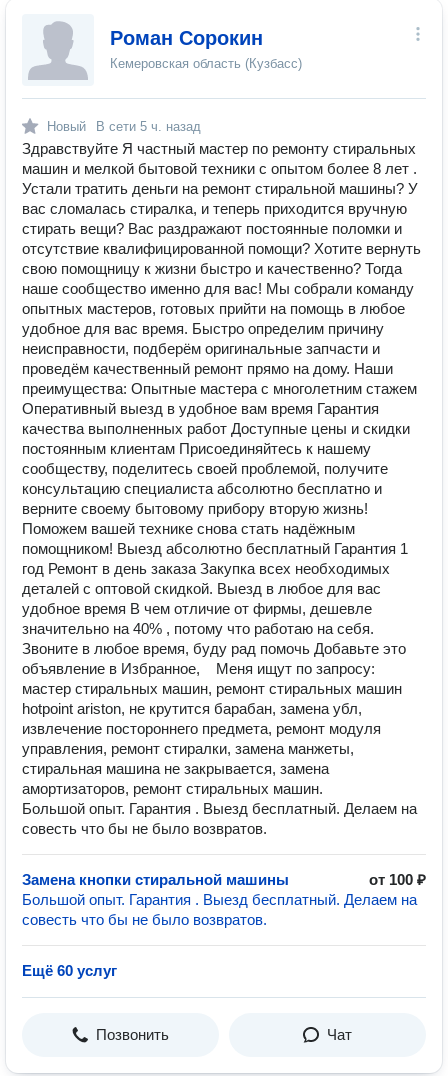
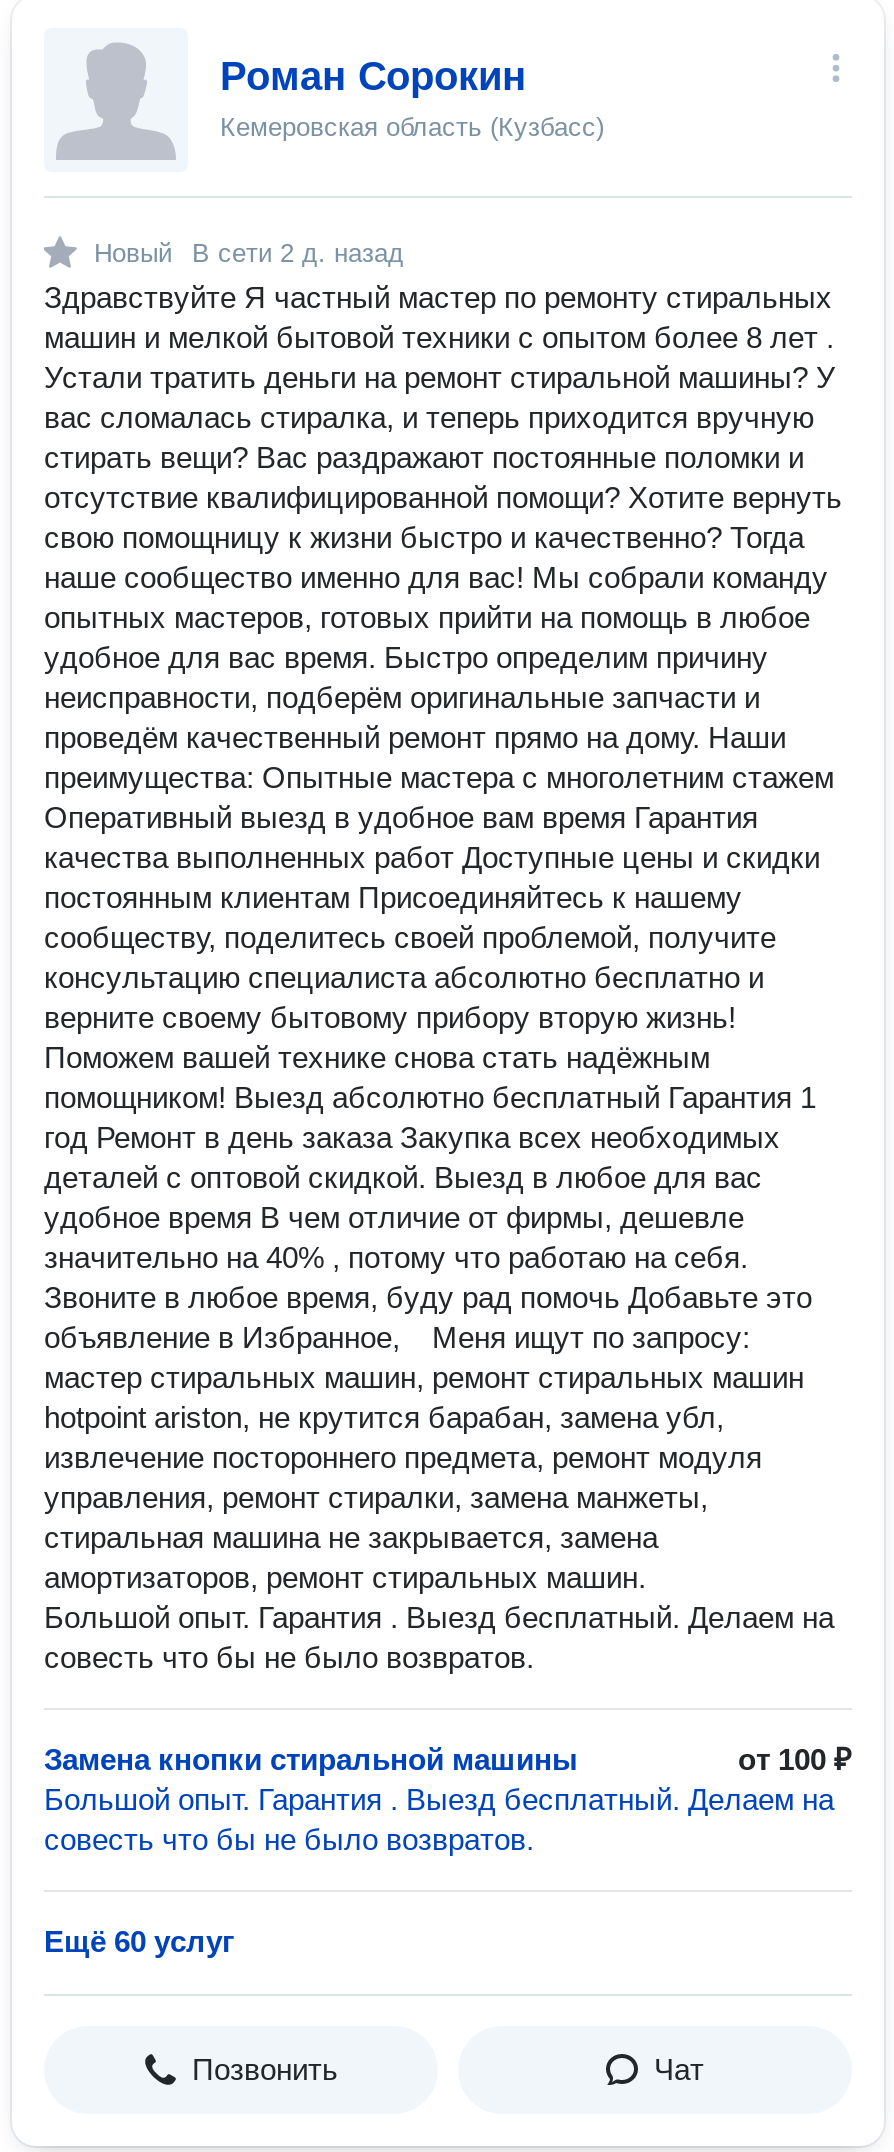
[47,119,201,134] Новый В сети 5 ч. назад -> [94,238,404,268] Новый В сети 2 д. назад

